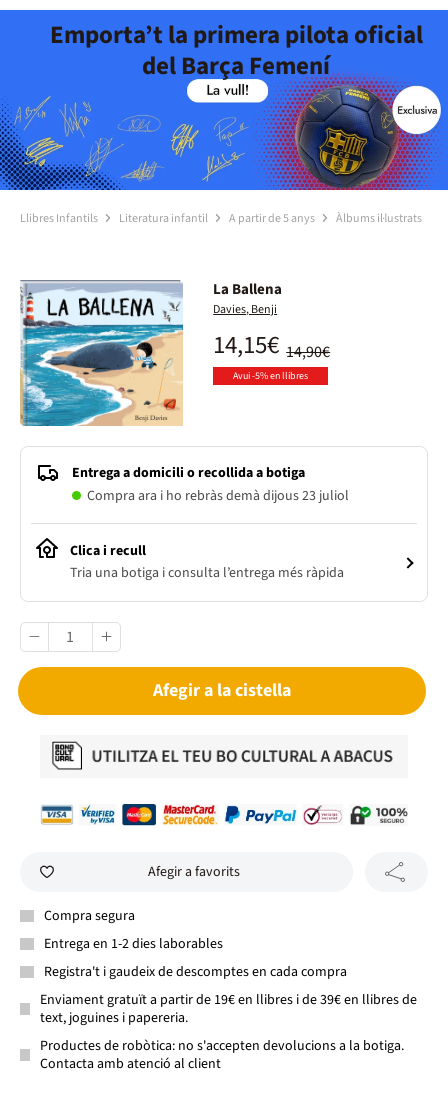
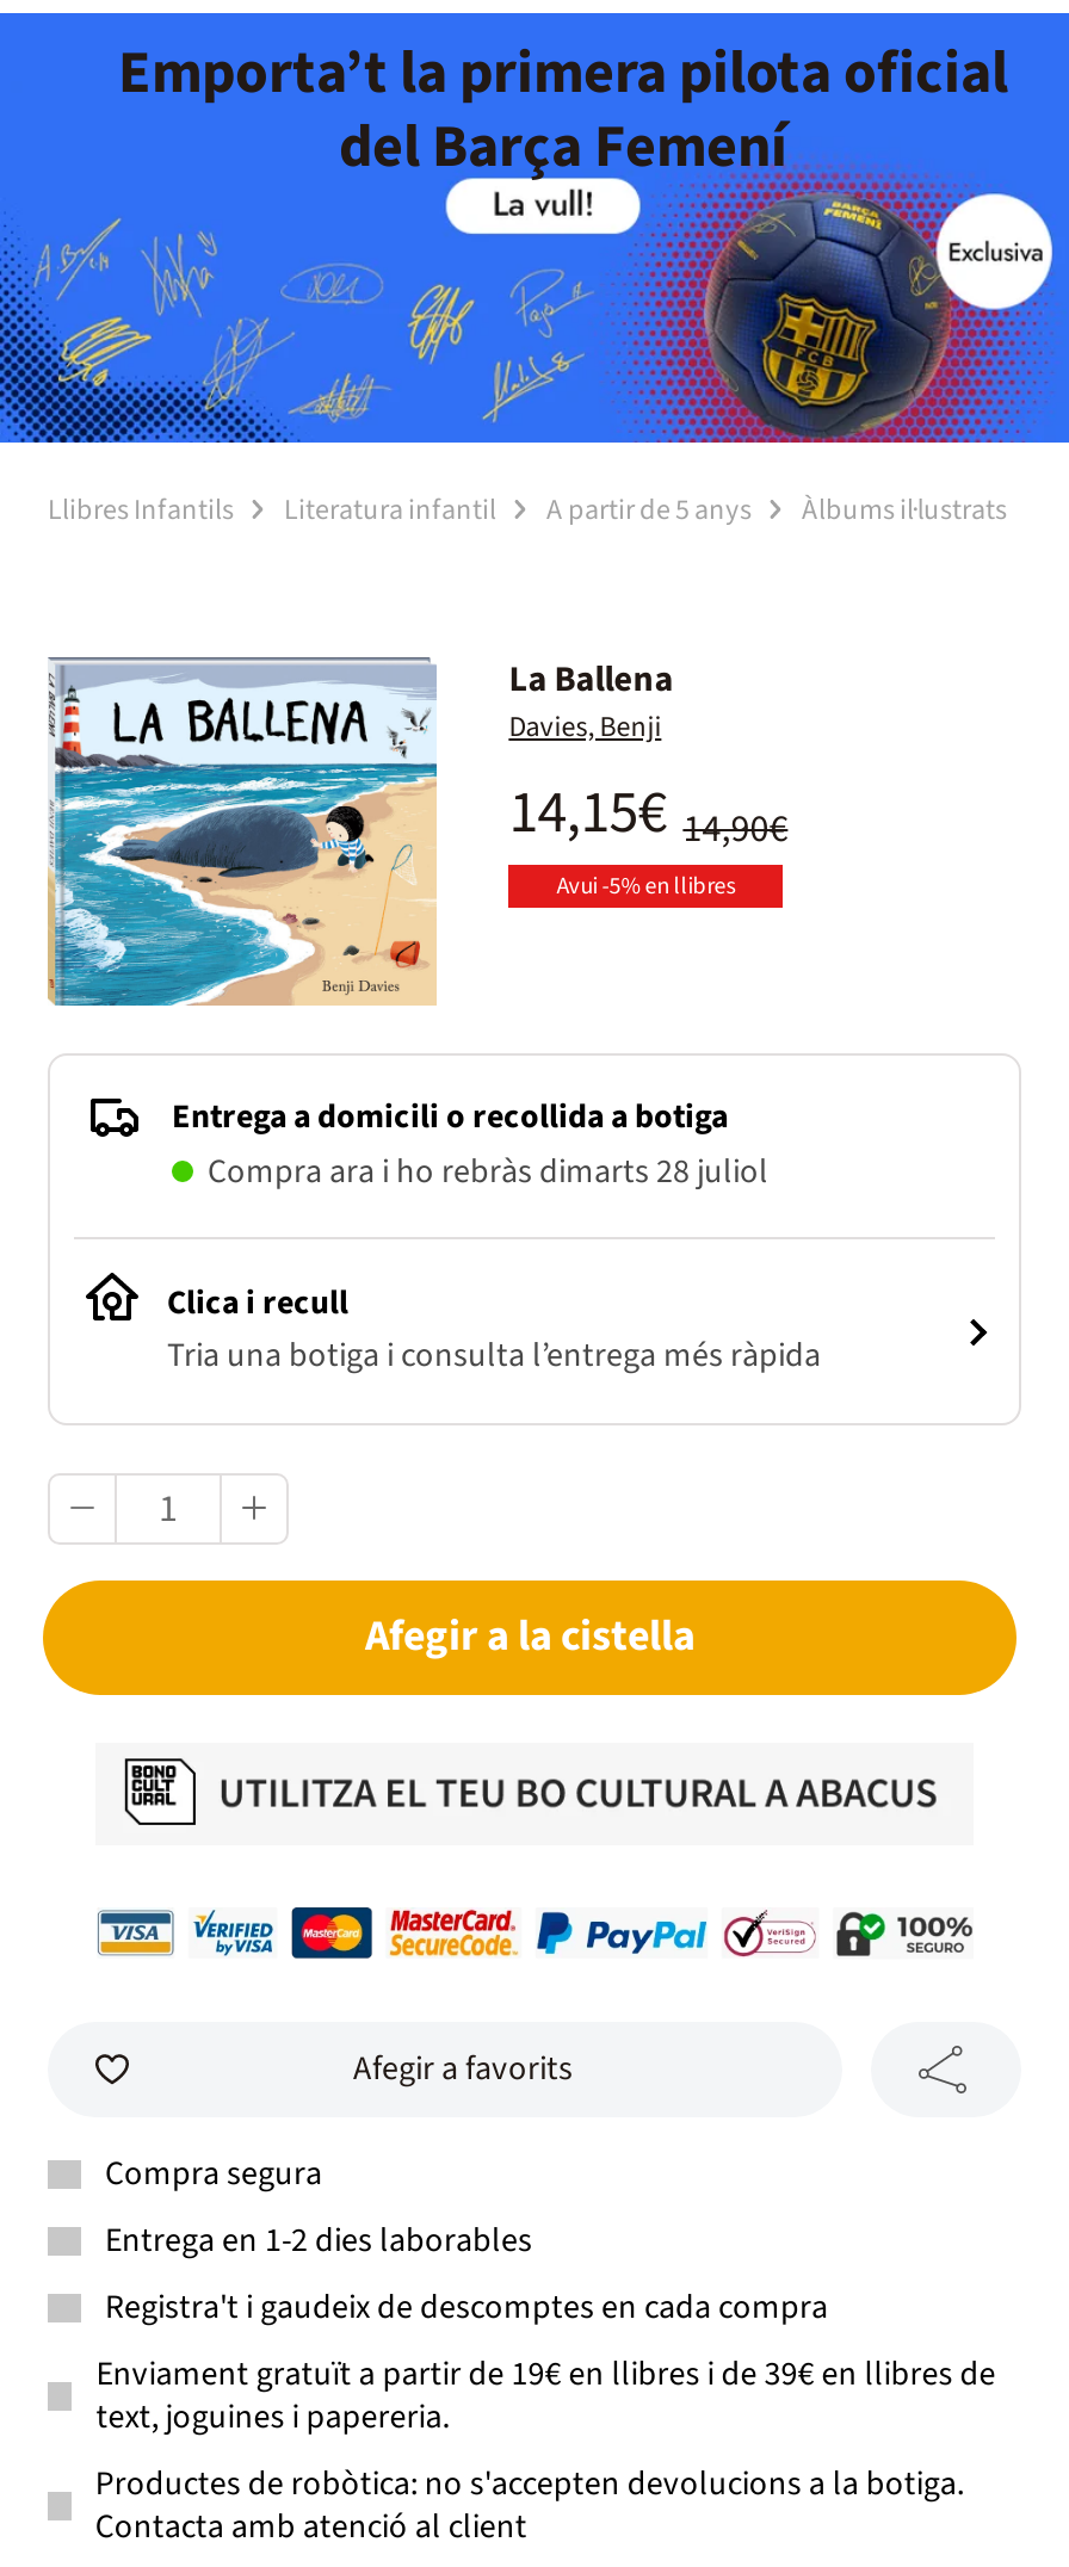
[87,486,349,506] Compra ara i ho rebràs demà dijous 23 juliol -> [208,1150,768,1197] Compra ara i ho rebràs dimarts 28 juliol

